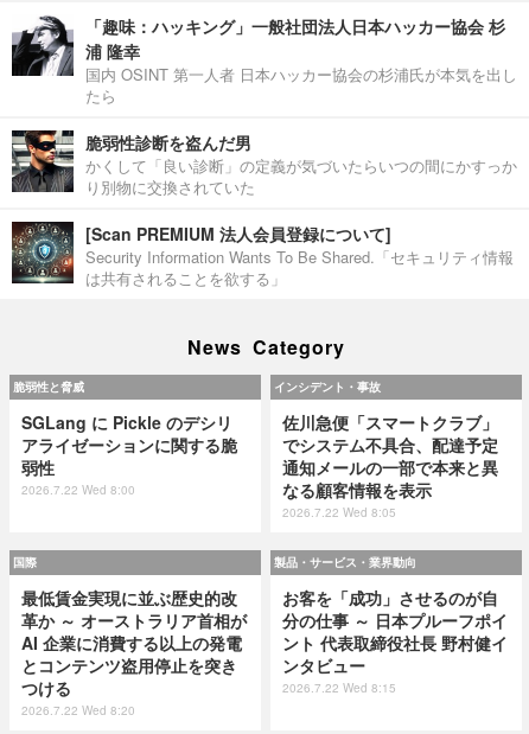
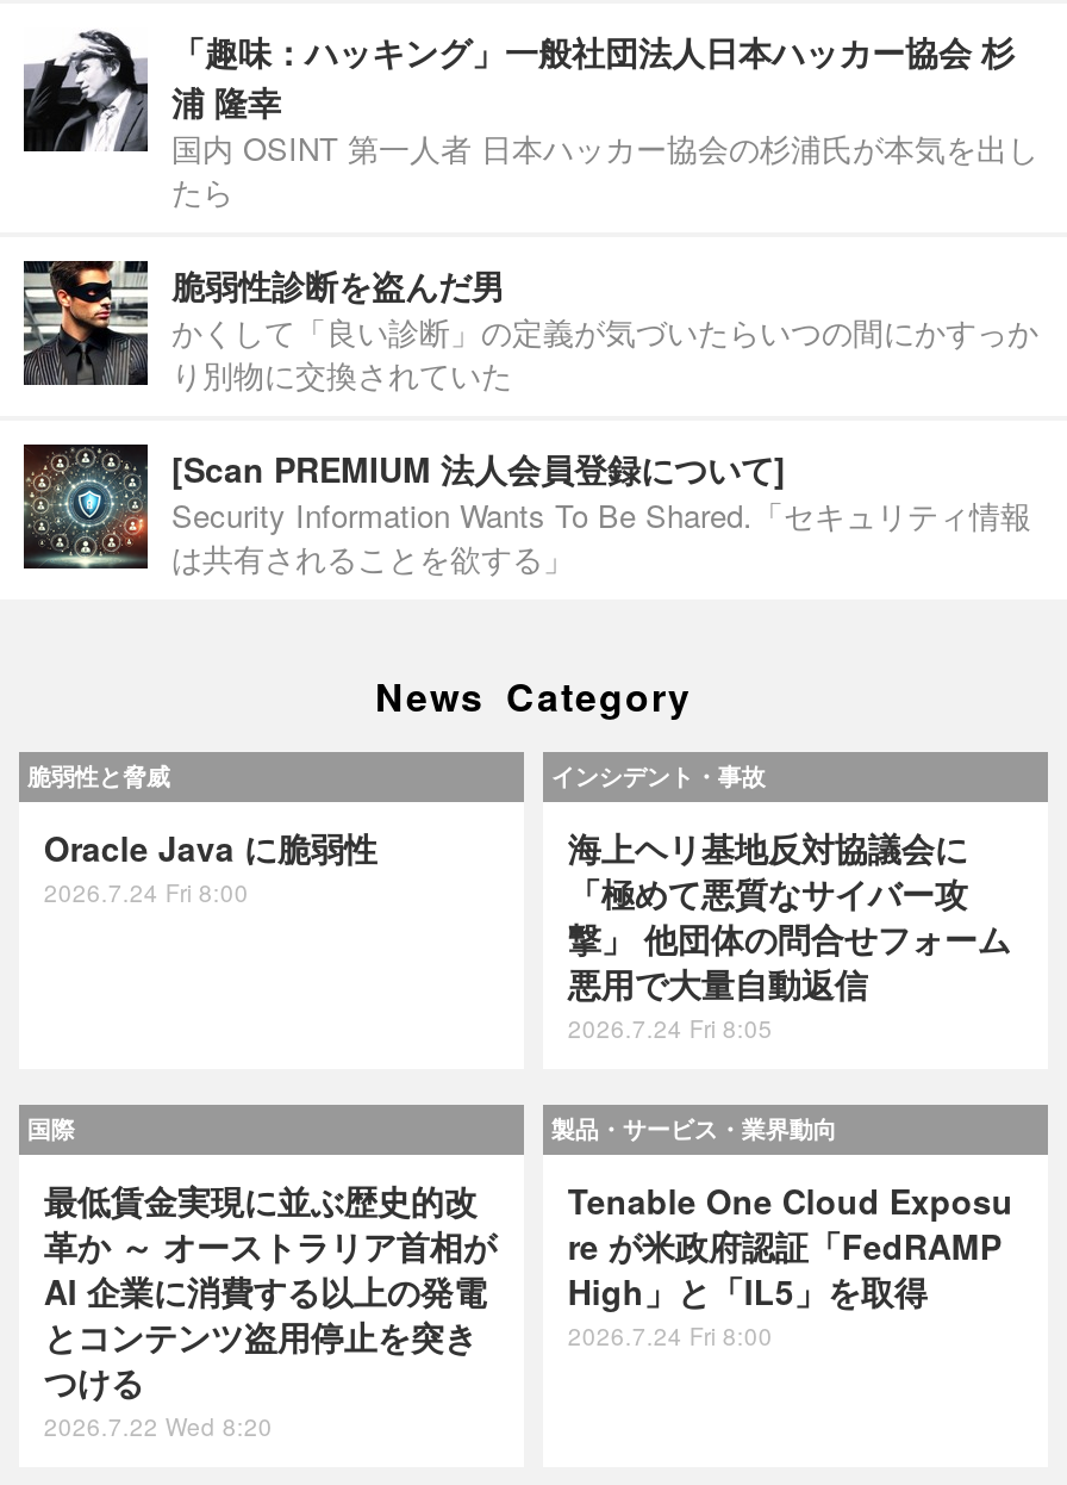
[22,411,238,498] SGLang に Pickle のデシリ | アライゼーションに関する脆 | 弱性 | 2026.7.22 Wed 8:00 -> [44,824,377,910] Oracle Java に脆弱性 | 2026.7.24 Fri 8:00
[283,411,499,521] 佐川急便「スマートクラブ」 | でシステム不具合、配達予定 | 通知メールの一部で本来と異 | なる顧客情報を表示 | 2026.7.22 Wed 8:05 -> [568,824,1011,1046] 海上ヘリ基地反対協議会に | 「極めて悪質なサイバー攻 | 撃」 他団体の問合せフォーム | 悪用で大量自動返信 | 2026.7.24 Fri 8:05
[283,585,508,696] お客を「成功」させるのが自 | 分の仕事 ～ 日本プルーフポイ | ント 代表取締役社長 野村健イ | ンタビュー | 2026.7.22 Wed 8:15 -> [568,1176,1013,1352] Tenable One Cloud Exposu | re が米政府認証「FedRAMP | High」と「IL5」を取得 | 2026.7.24 Fri 8:00

